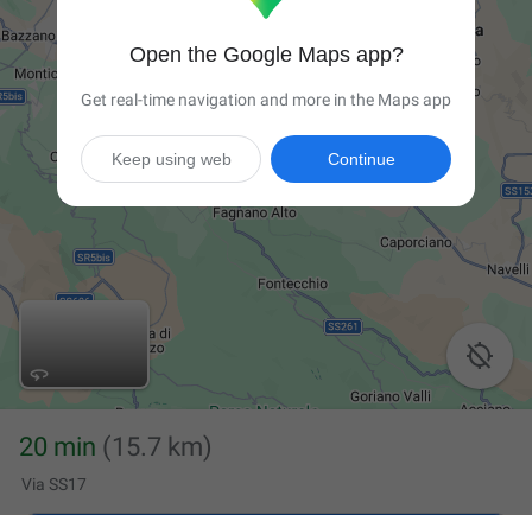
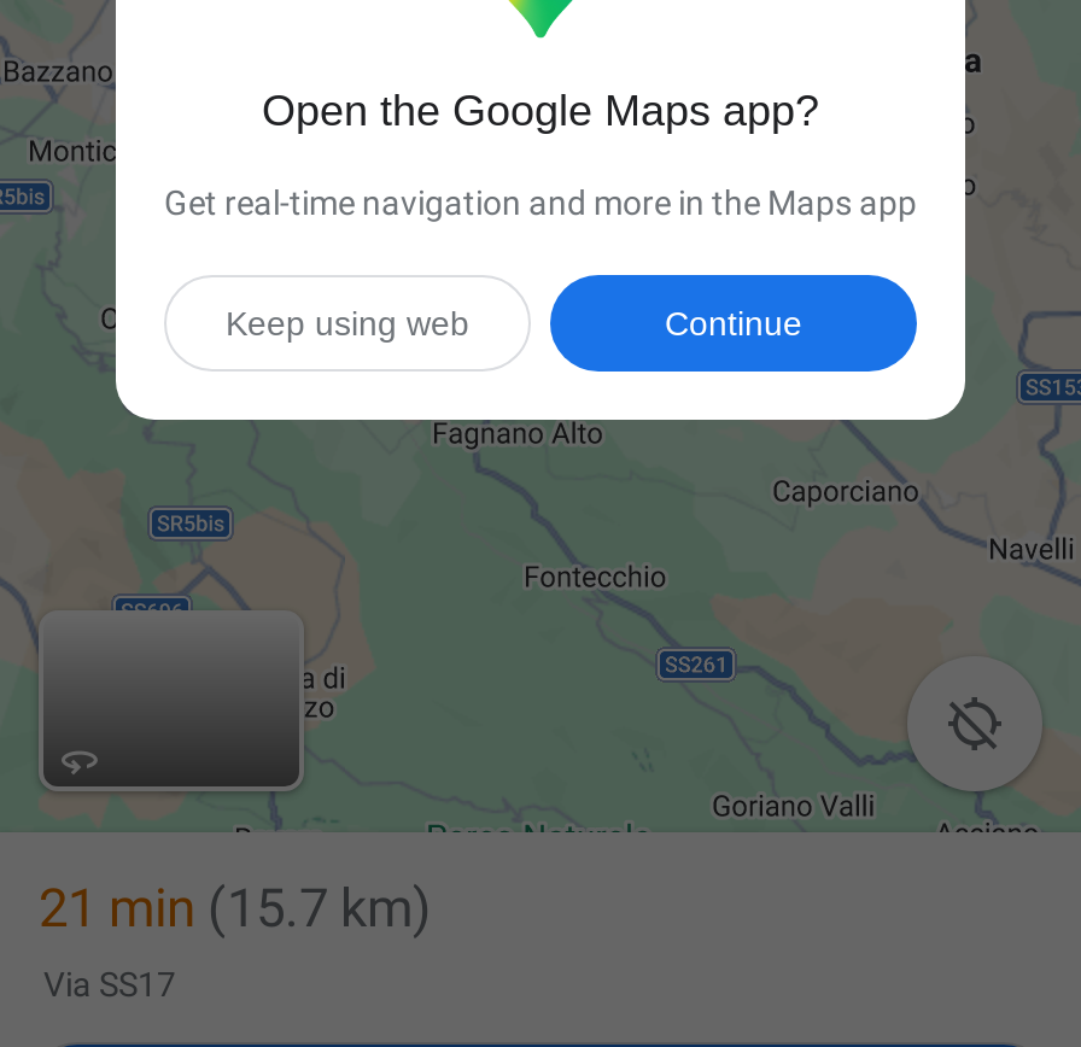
[19,432,213,462] 20 min (15.7 km) -> [39,878,432,938] 21 min (15.7 km)

